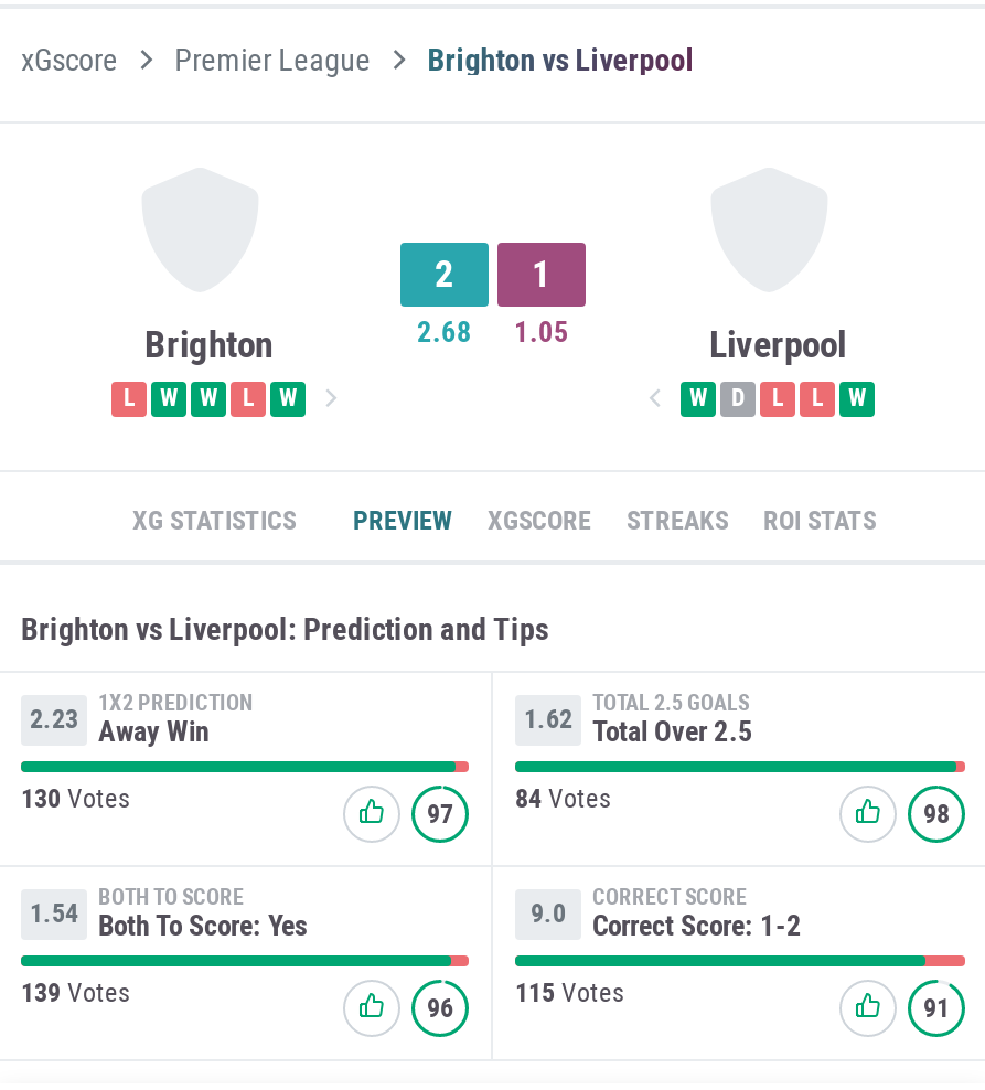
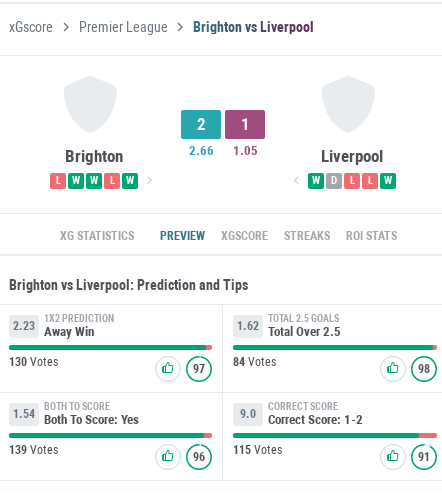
[417,316,569,349] 2.68 1.05 -> [188,143,257,158] 2.66 1.05

